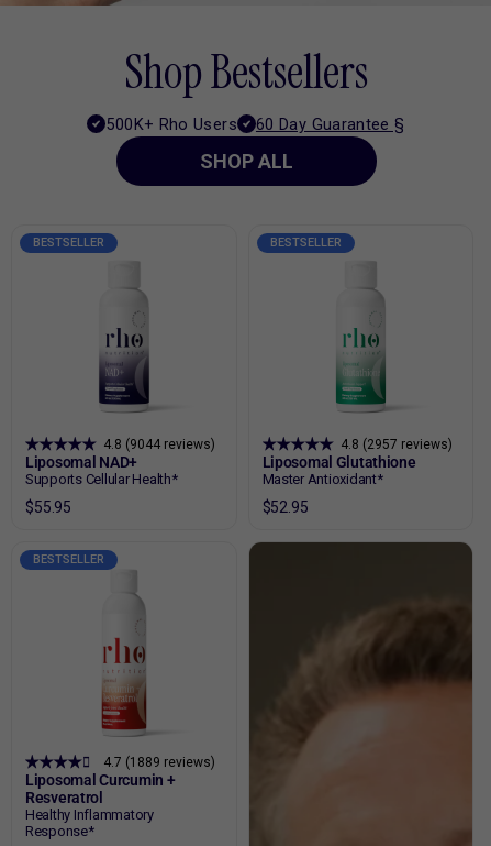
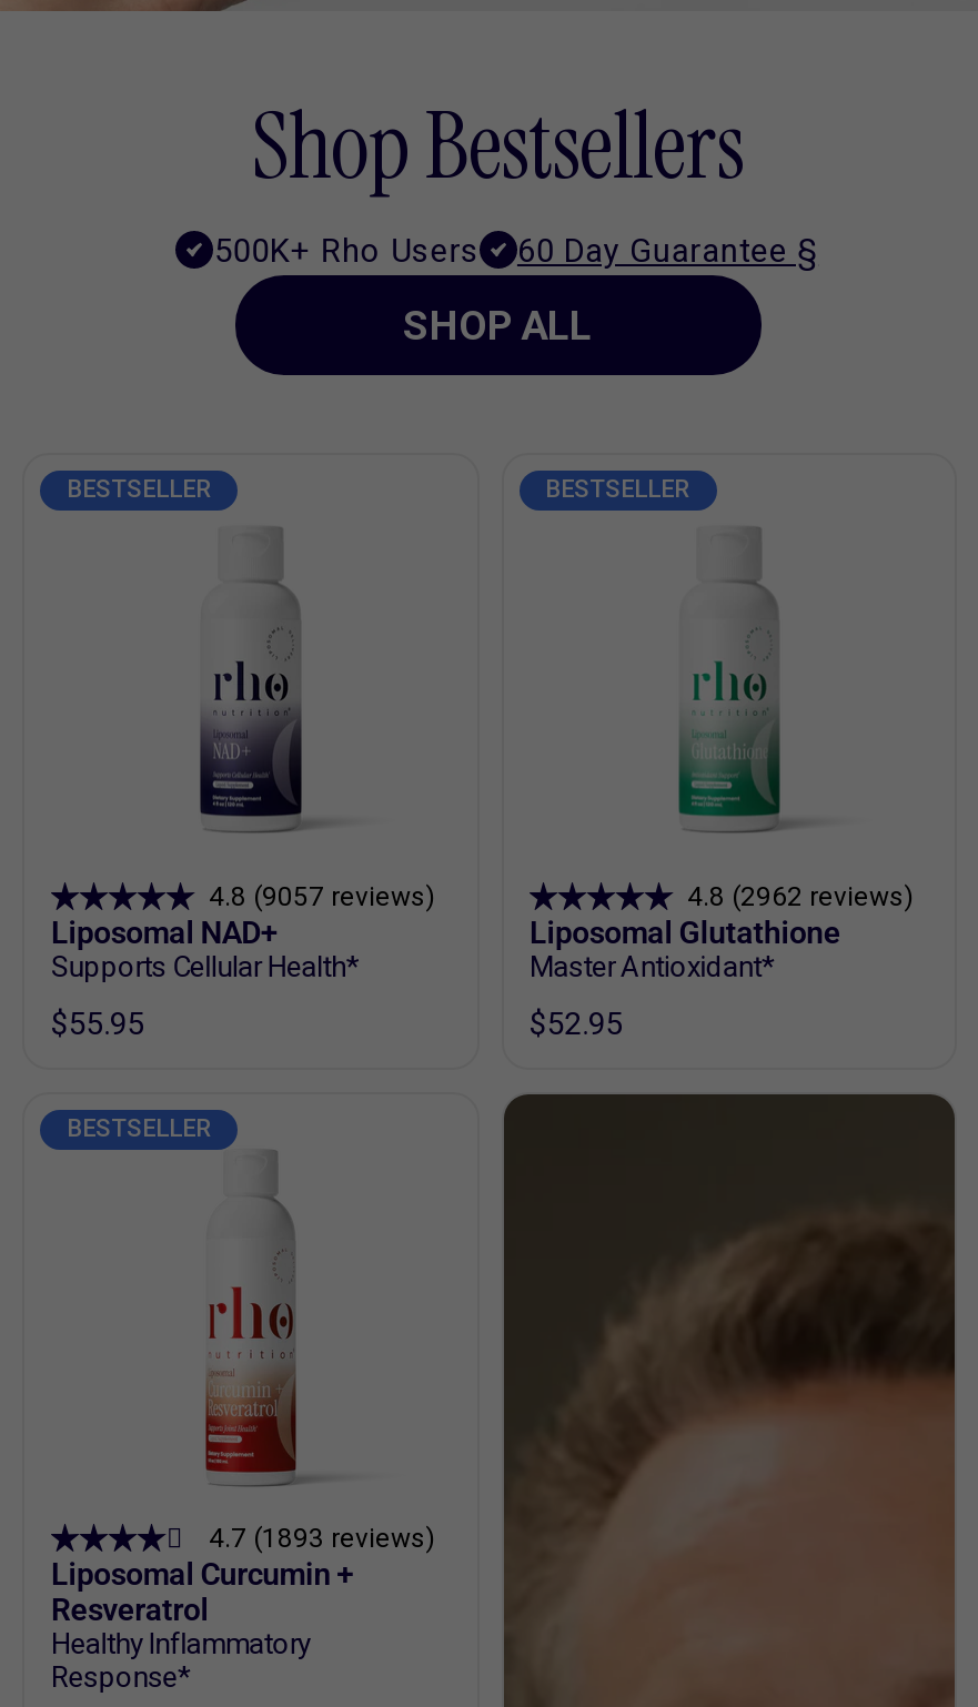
[103,437,215,452] 4.8 (9044 reviews) -> [209,882,435,913] 4.8 (9057 reviews)
[340,437,452,452] 4.8 (2957 reviews) -> [687,882,914,913] 4.8 (2962 reviews)
[103,754,215,770] 4.7 (1889 reviews) -> [209,1522,435,1553] 4.7 (1893 reviews)

